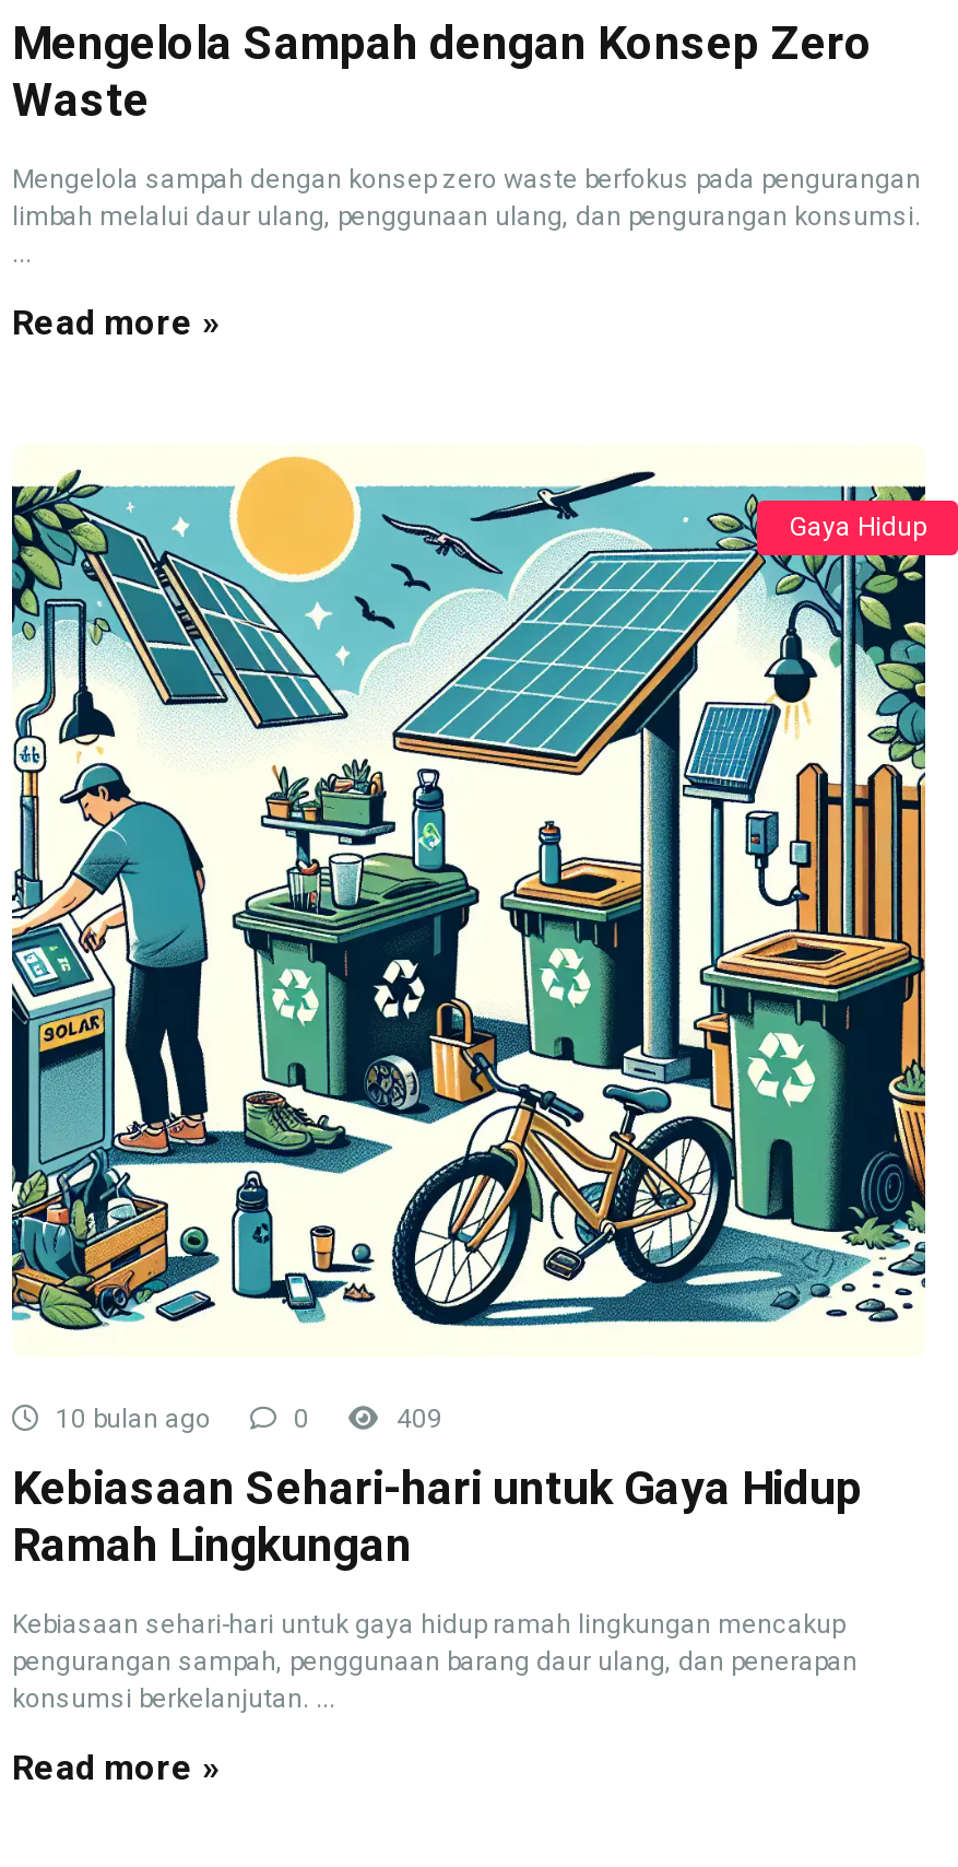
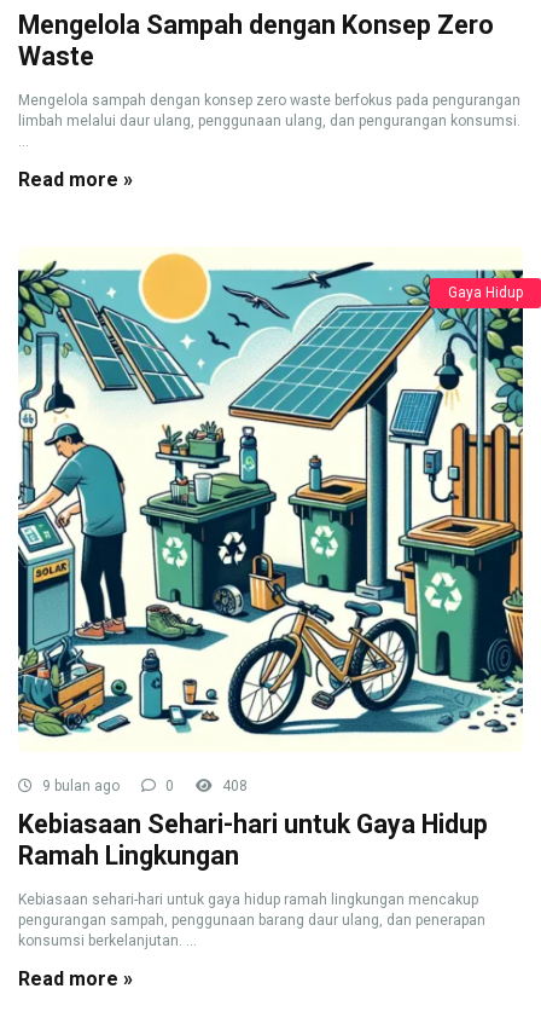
[49,1404,211,1434] 10 bulan ago -> [39,777,120,794] 9 bulan ago
[390,1404,442,1434] 409 -> [219,777,248,794] 408

